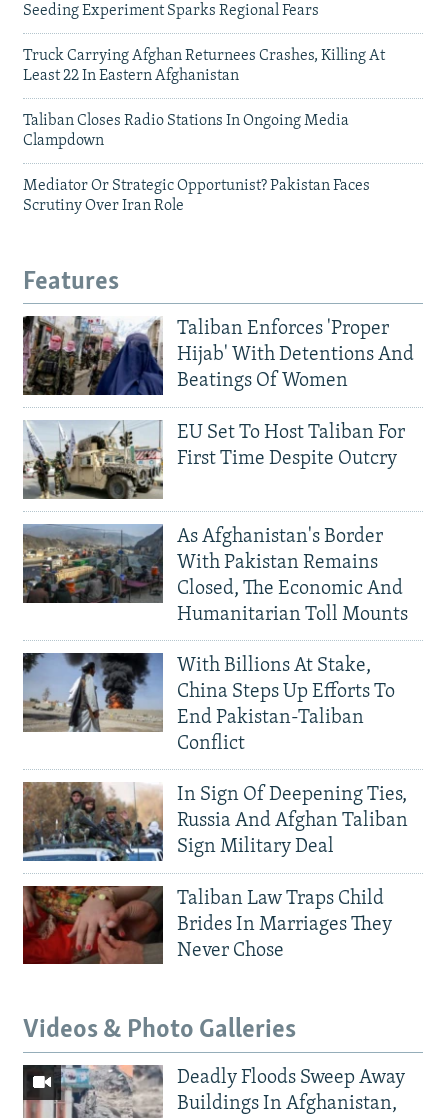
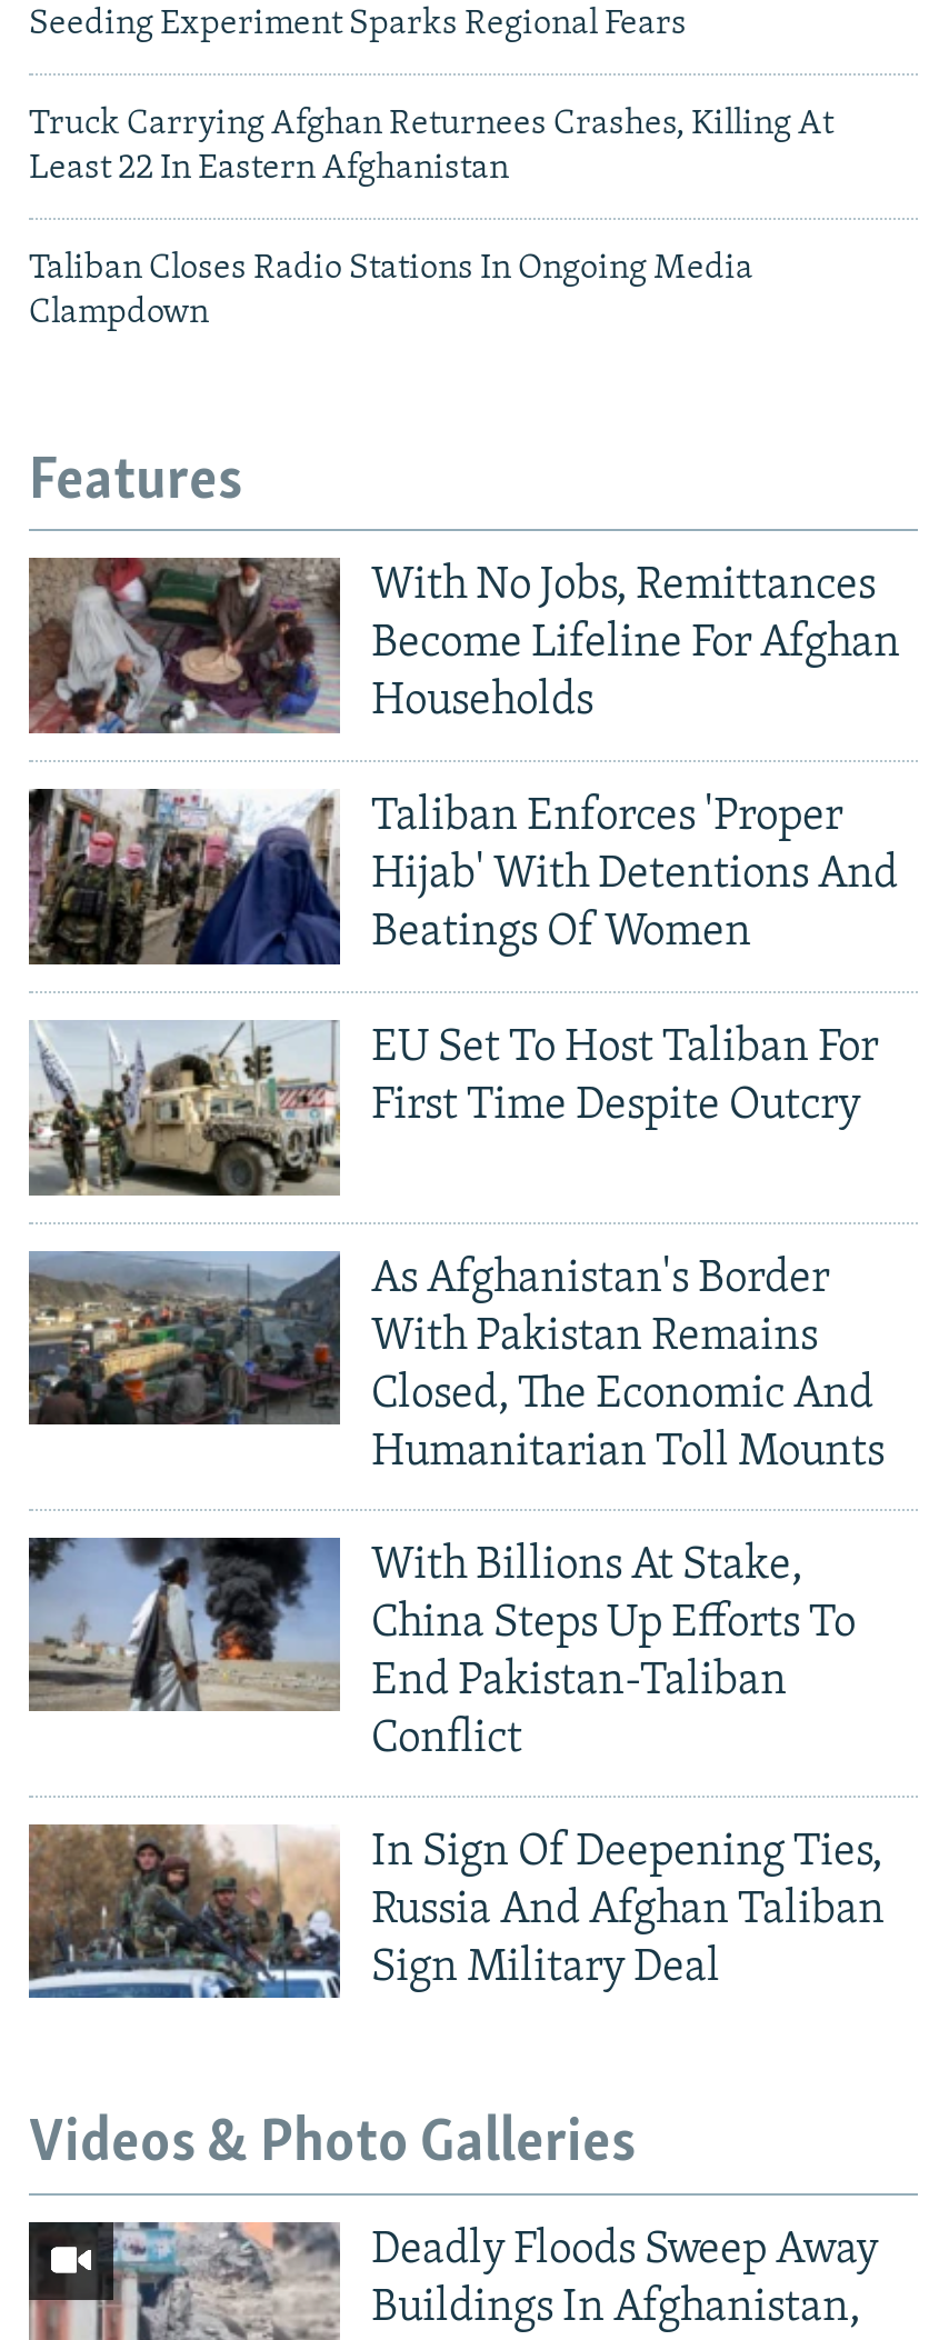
[23,178,370,214] Mediator Or Strategic Opportunist? Pakistan Faces | Scrutiny Over Iran Role -> none
none -> [27,565,900,736] [image] | With No Jobs, Remittances | Become Lifeline For Afghan | Households
moved [21,314,414,857] -> [24,784,898,1990]: [image] | Taliban Enforces 'Proper | Hijab' With Detentions And | ... | Russia And Afghan Taliban | Sign Military Deal
[22,885,392,965] [image] | Taliban Law Traps Child | Brides In Marriages They | Never Chose -> none

